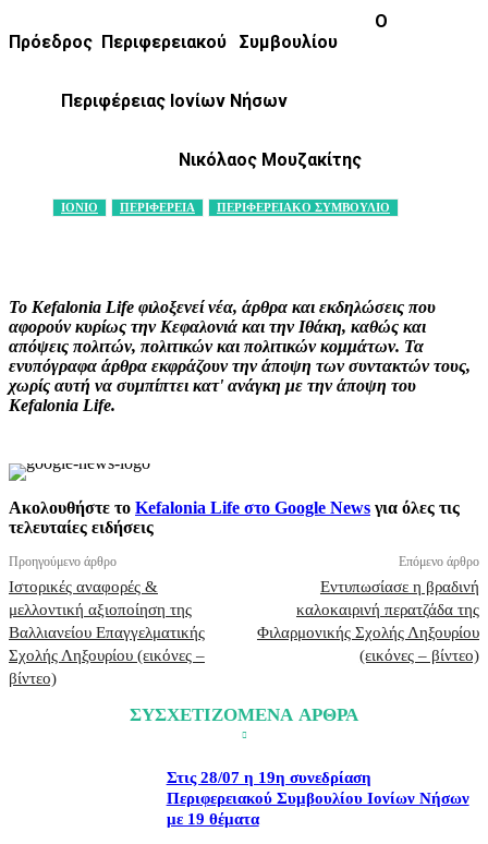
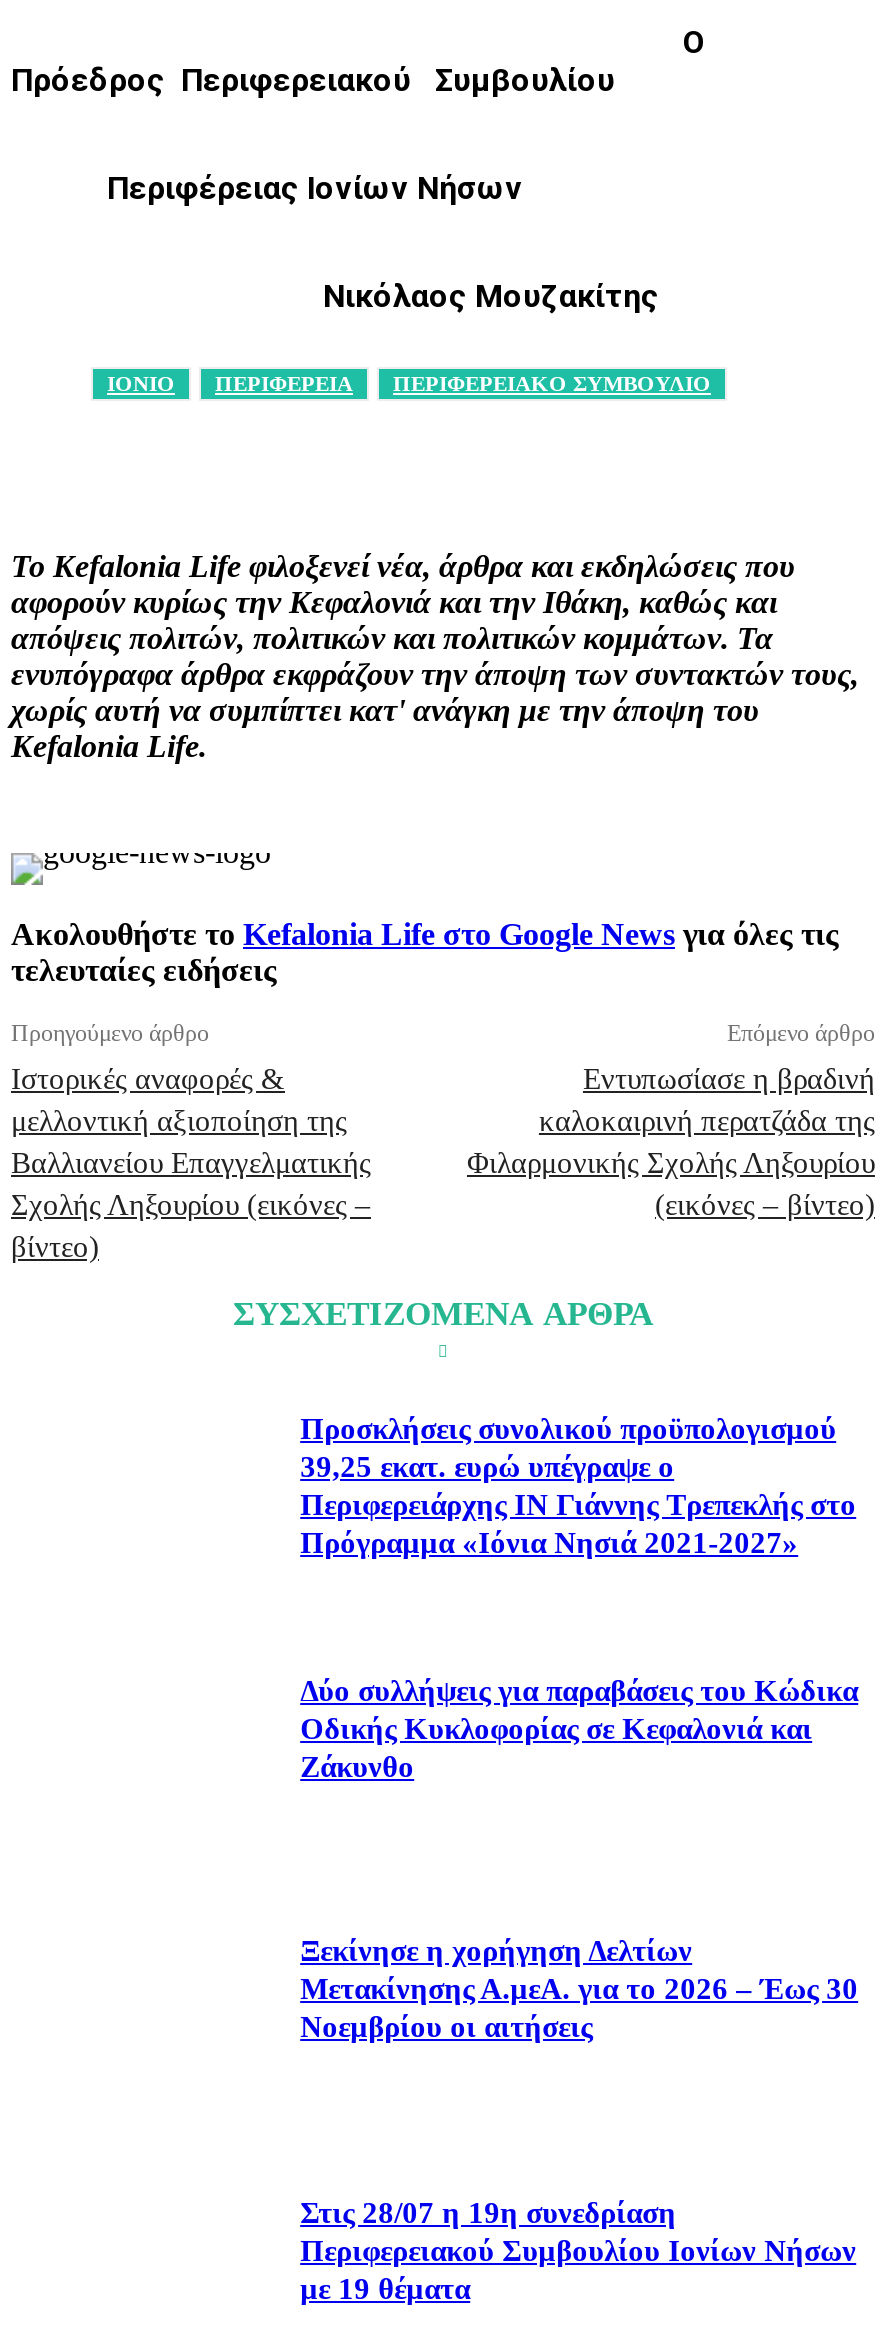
none -> [300,1413,856,1559] Προσκλήσεις συνολικού προϋπολογισμού | 39,25 εκατ. ευρώ υπέγραψε ο | Περιφερειάρχης ΙΝ Γιάννης Τρεπεκλής στο | Πρόγραμμα «Ιόνια Νησιά 2021-2027»
none -> [300,1675,858,1783] Δύο συλλήψεις για παραβάσεις του Κώδικα | Οδικής Κυκλοφορίας σε Κεφαλονιά και | Ζάκυνθο
none -> [300,1936,858,2044] Ξεκίνησε η χορήγηση Δελτίων | Μετακίνησης Α.μεΑ. για το 2026 – Έως 30 | Νοεμβρίου οι αιτήσεις

